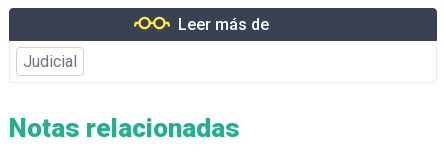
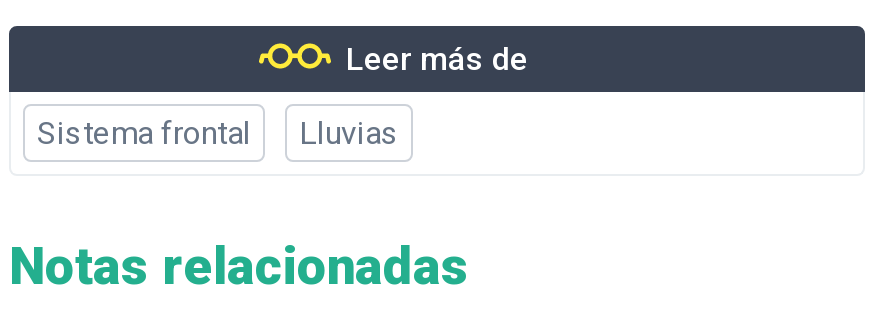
[23,52,77,71] Judicial -> [37,114,399,152] Sistema frontal | Lluvias

